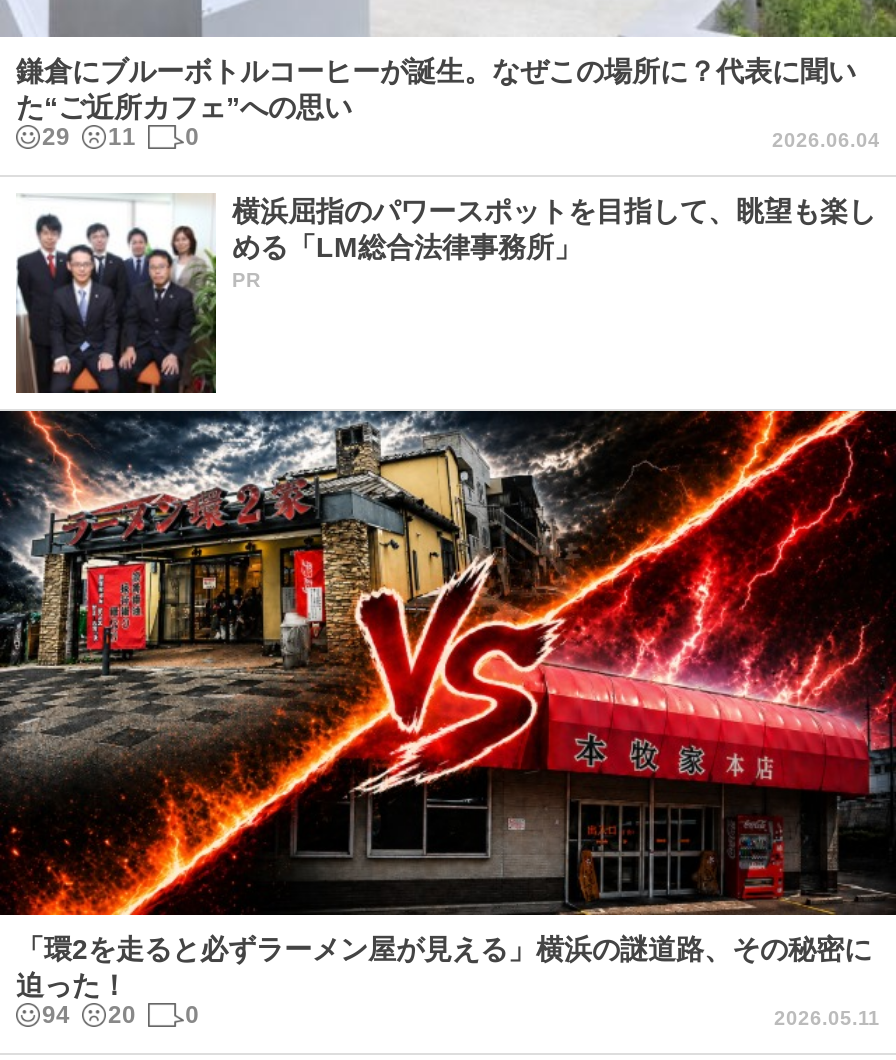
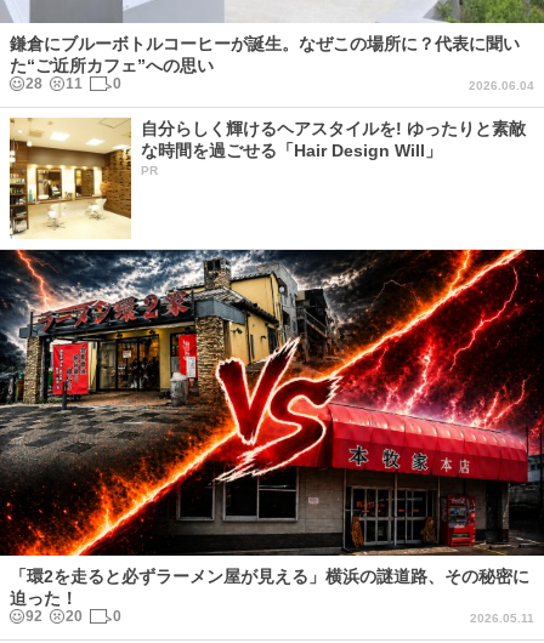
[42,124,199,152] 29 11 0 -> [25,75,121,92] 28 11 0
[6,196,876,412] [image] | 横浜屈指のパワースポットを目指して、眺望も楽し | める「LM総合法律事務所」 -> [8,118,526,239] [image] | 自分らしく輝けるヘアスタイルを! ゆったりと素敵 | な時間を過ごせる「Hair Design Will」
[42,1002,199,1030] 94 20 0 -> [25,608,121,625] 92 20 0

